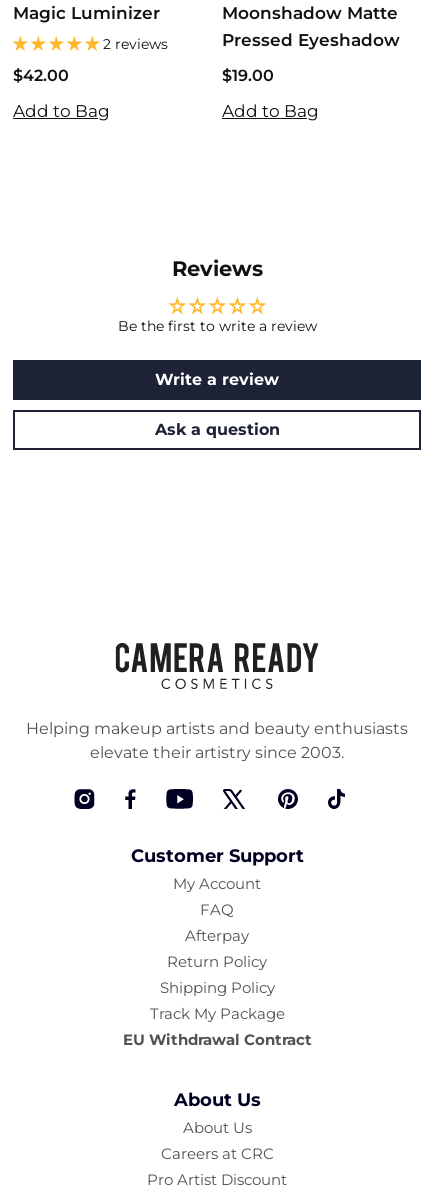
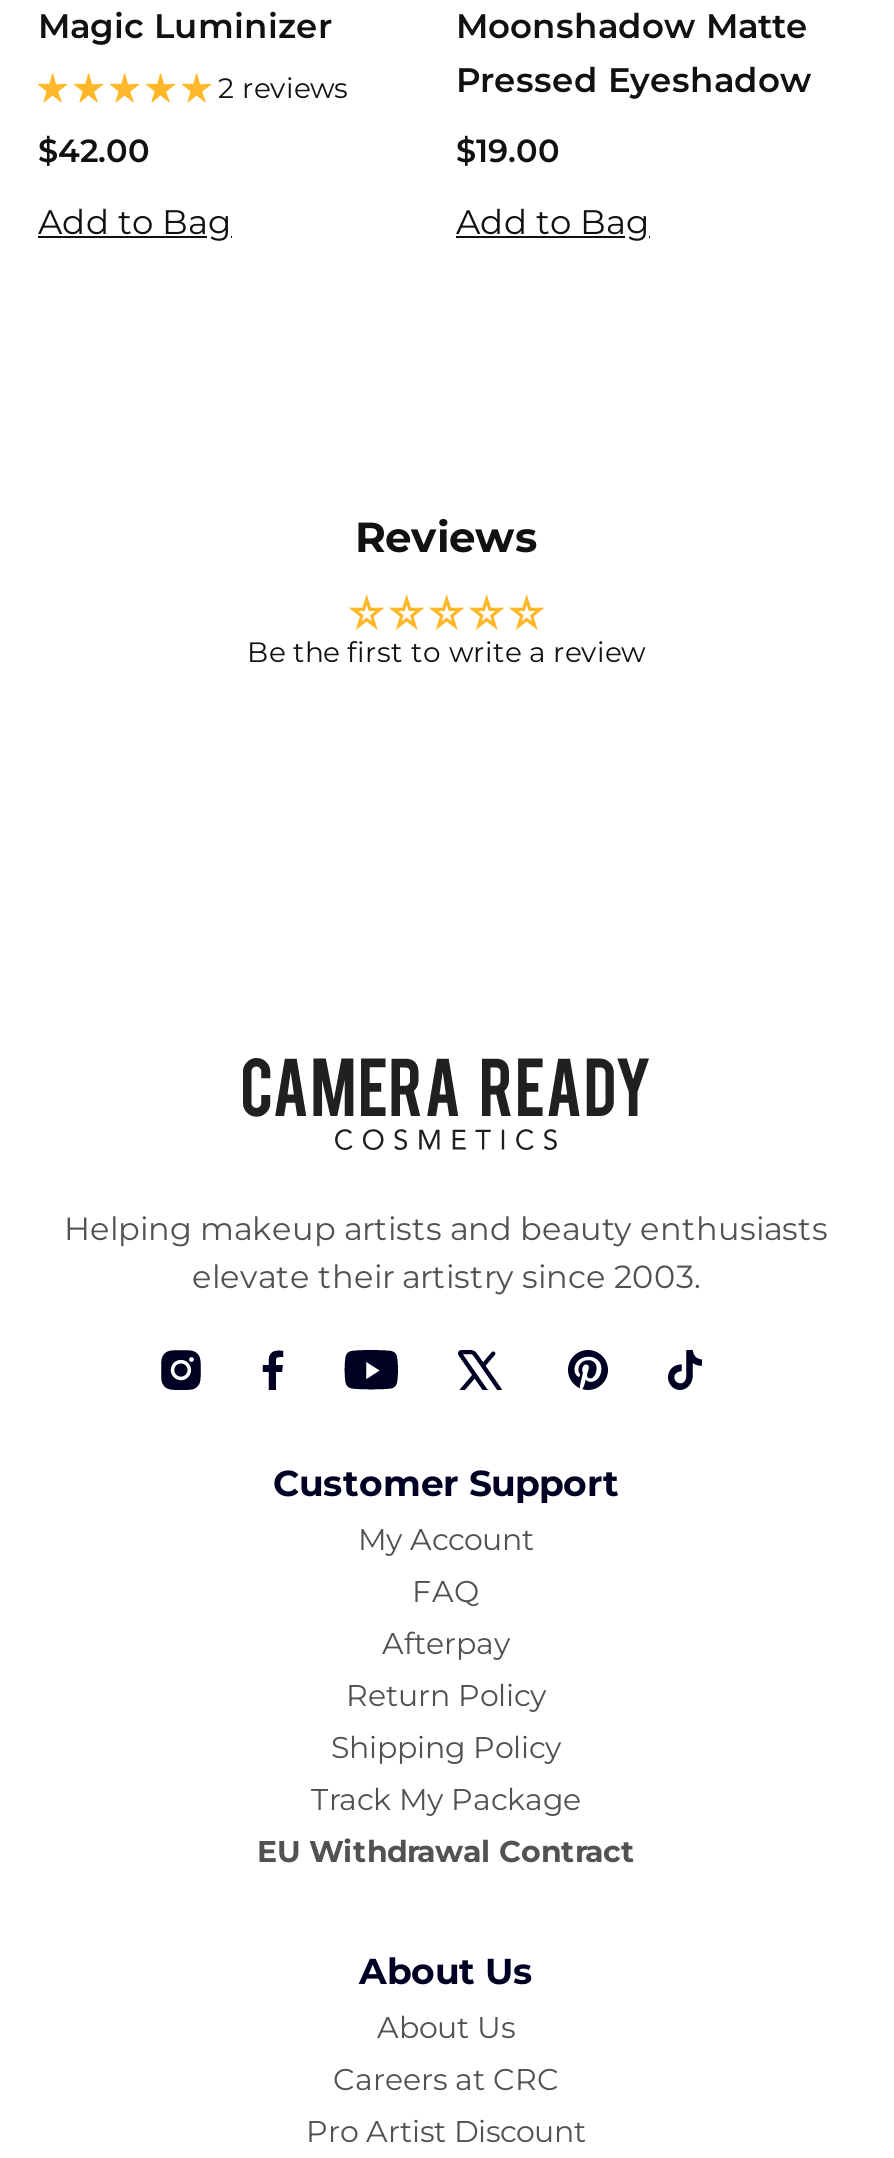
[154,370,279,439] Write a review | Ask a question -> none

